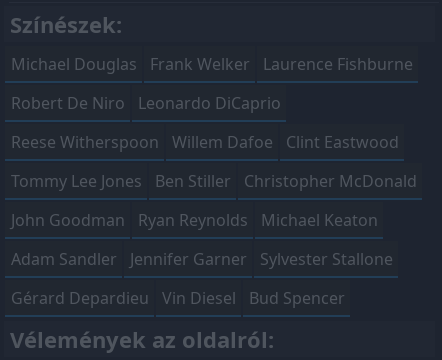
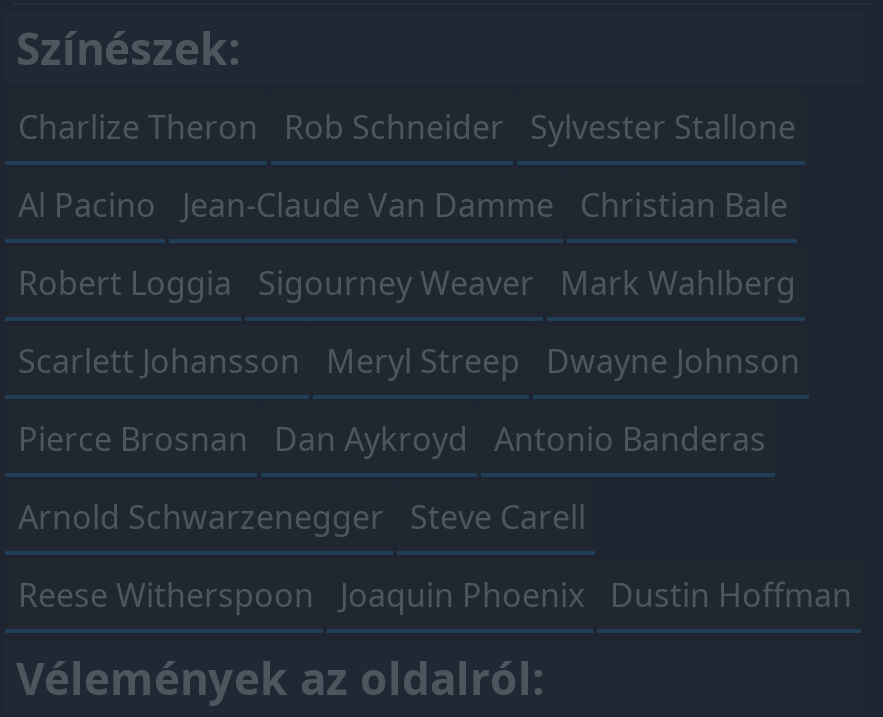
[11,53,413,75] Michael Douglas Frank Welker Laurence Fishburne -> [18,105,796,149] Charlize Theron Rob Schneider Sylvester Stallone
[11,92,281,114] Robert De Niro Leonardo DiCaprio -> [18,183,788,227] Al Pacino Jean-Claude Van Damme Christian Bale
[11,131,399,153] Reese Witherspoon Willem Dafoe Clint Eastwood -> [18,261,796,305] Robert Loggia Sigourney Weaver Mark Wahlberg
[11,170,417,192] Tommy Lee Jones Ben Stiller Christopher McDonald -> [18,339,800,383] Scarlett Johansson Meryl Streep Dwayne Johnson
[11,209,378,231] John Goodman Ryan Reynolds Michael Keaton -> [18,417,766,461] Pierce Brosnan Dan Aykroyd Antonio Banderas
[11,248,393,270] Adam Sandler Jennifer Garner Sylvester Stallone -> [18,495,586,539] Arnold Schwarzenegger Steve Carell
[11,287,345,309] Gérard Depardieu Vin Diesel Bud Spencer -> [18,573,852,617] Reese Witherspoon Joaquin Phoenix Dustin Hoffman

